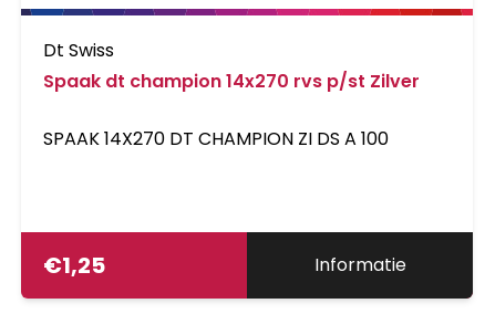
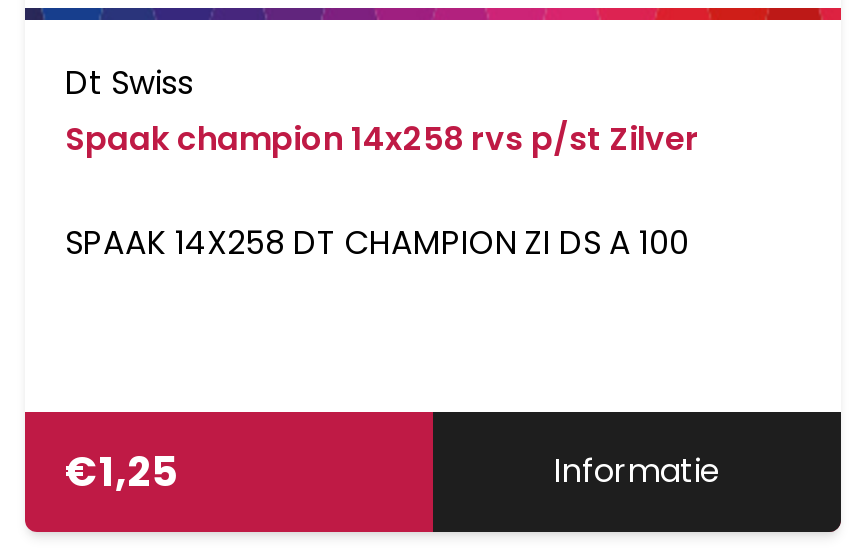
[43,68,420,94] Spaak dt champion 14x270 rvs p/st Zilver -> [65,116,699,162] Spaak champion 14x258 rvs p/st Zilver
[43,126,389,151] SPAAK 14X270 DT CHAMPION ZI DS A 100 -> [65,220,689,266] SPAAK 14X258 DT CHAMPION ZI DS A 100

